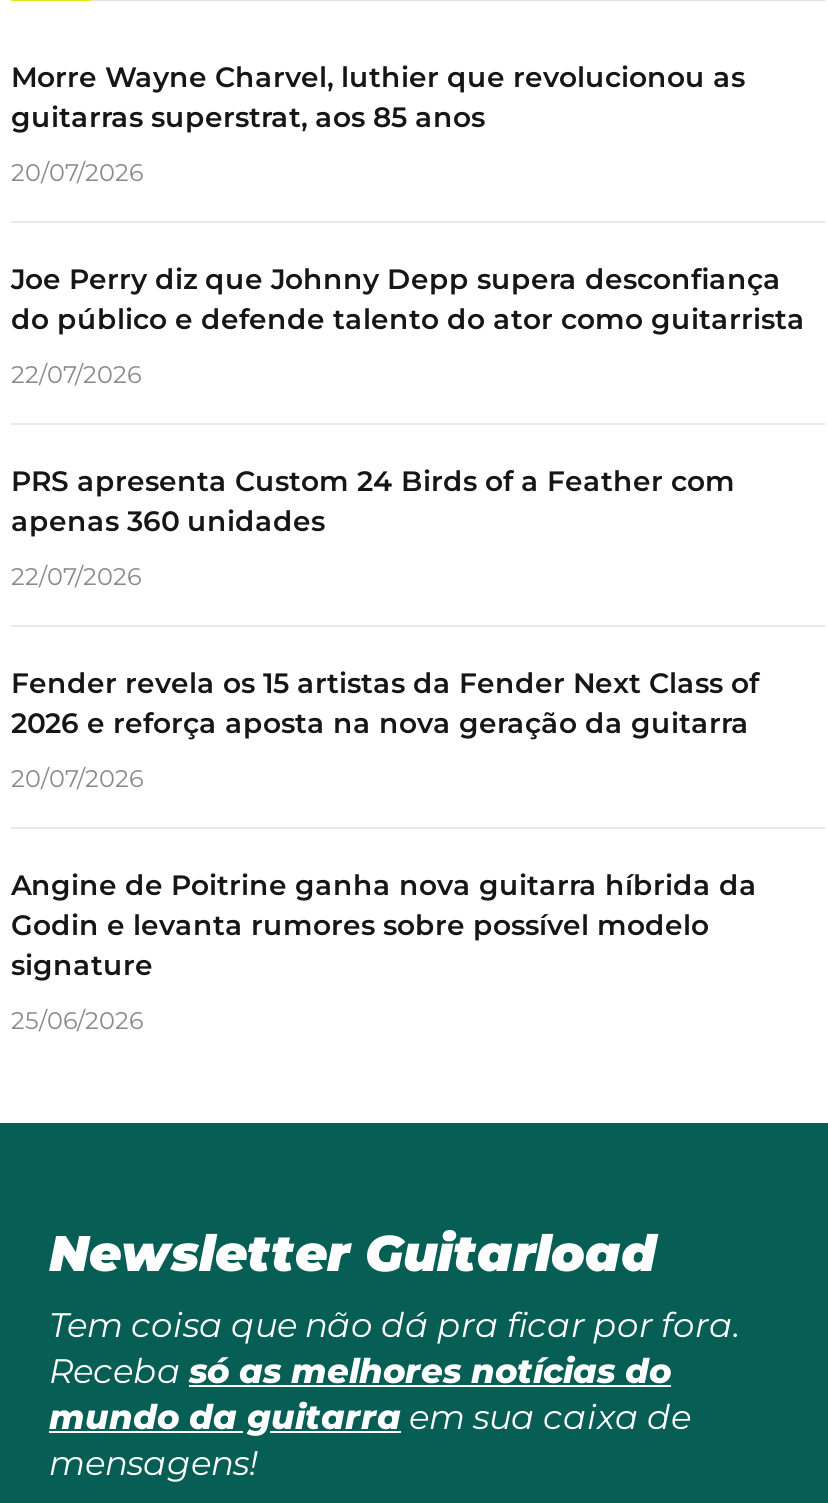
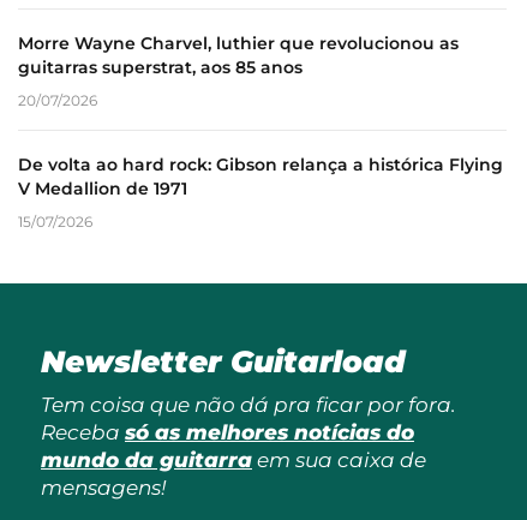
[11,260,805,1034] Joe Perry diz que Johnny Depp supera desconfiança | do público e defende talento do ator como guitarrista | 22/07/2026 | PRS apresenta Custom 24 Birds of a Feather com | apenas 360 unidades | 22/07/2026 | Fender revela os 15 artistas da Fender Next Class of | 2026 e reforça aposta na nova geração da guitarra | 20/07/2026 | Angine de Poitrine ganha nova guitarra híbrida da | Godin e levanta rumores sobre possível modelo | signature | 25/06/2026 -> [18,154,503,231] De volta ao hard rock: Gibson relança a histórica Flying | V Medallion de 1971 | 15/07/2026

